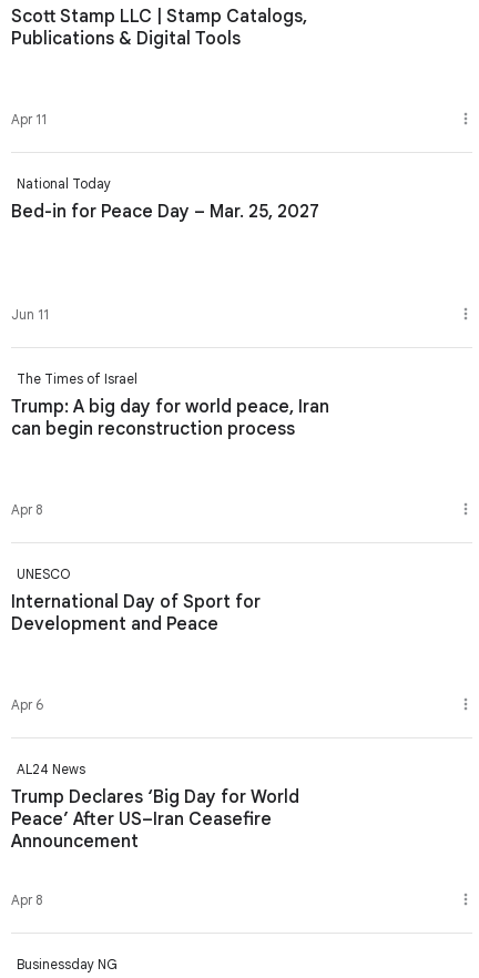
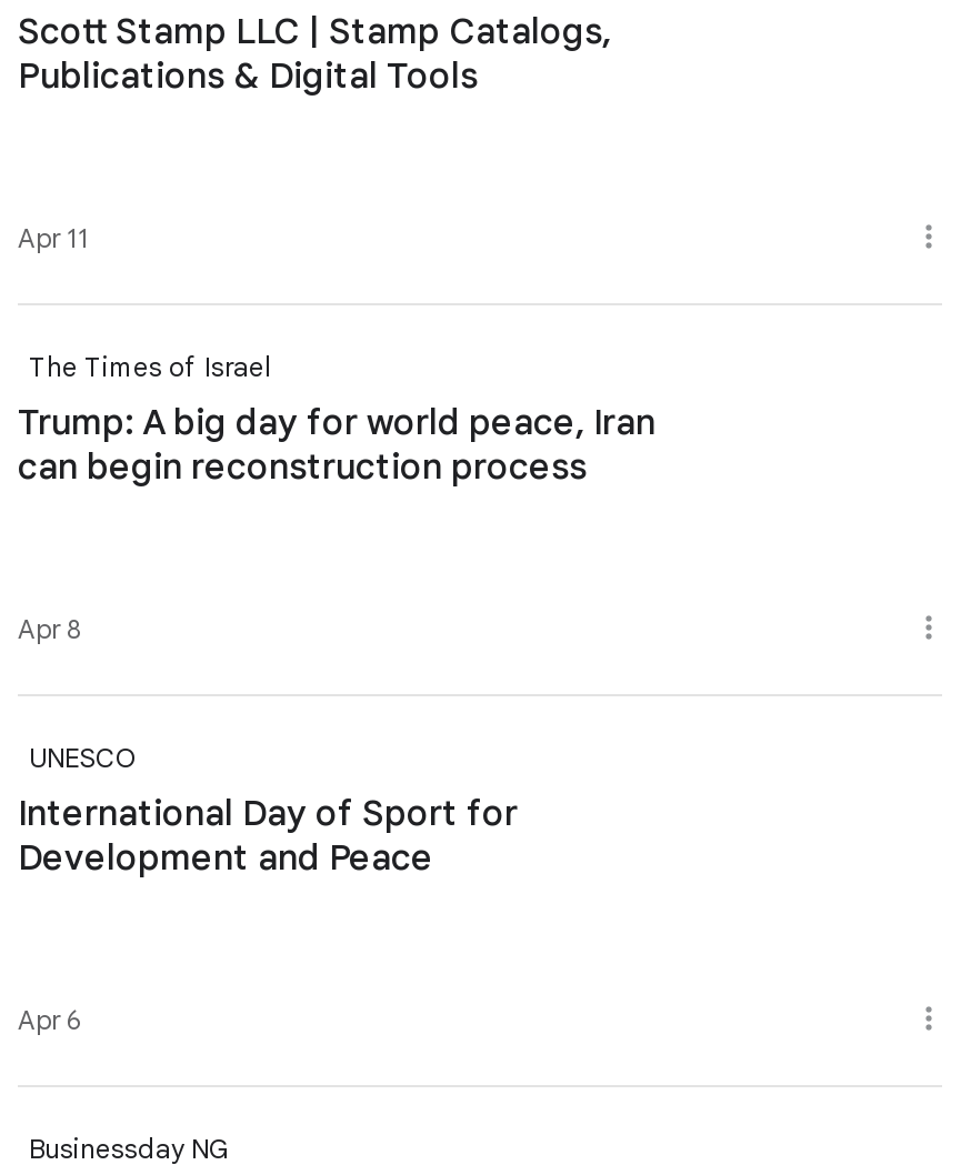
[11,175,319,223] National Today | Bed-in for Peace Day – Mar. 25, 2027 -> none
[11,305,49,322] Jun 11 -> none
[11,760,299,908] AL24 News | Trump Declares ‘Big Day for World | Peace’ After US–Iran Ceasefire | Announcement | Apr 8 -> none

